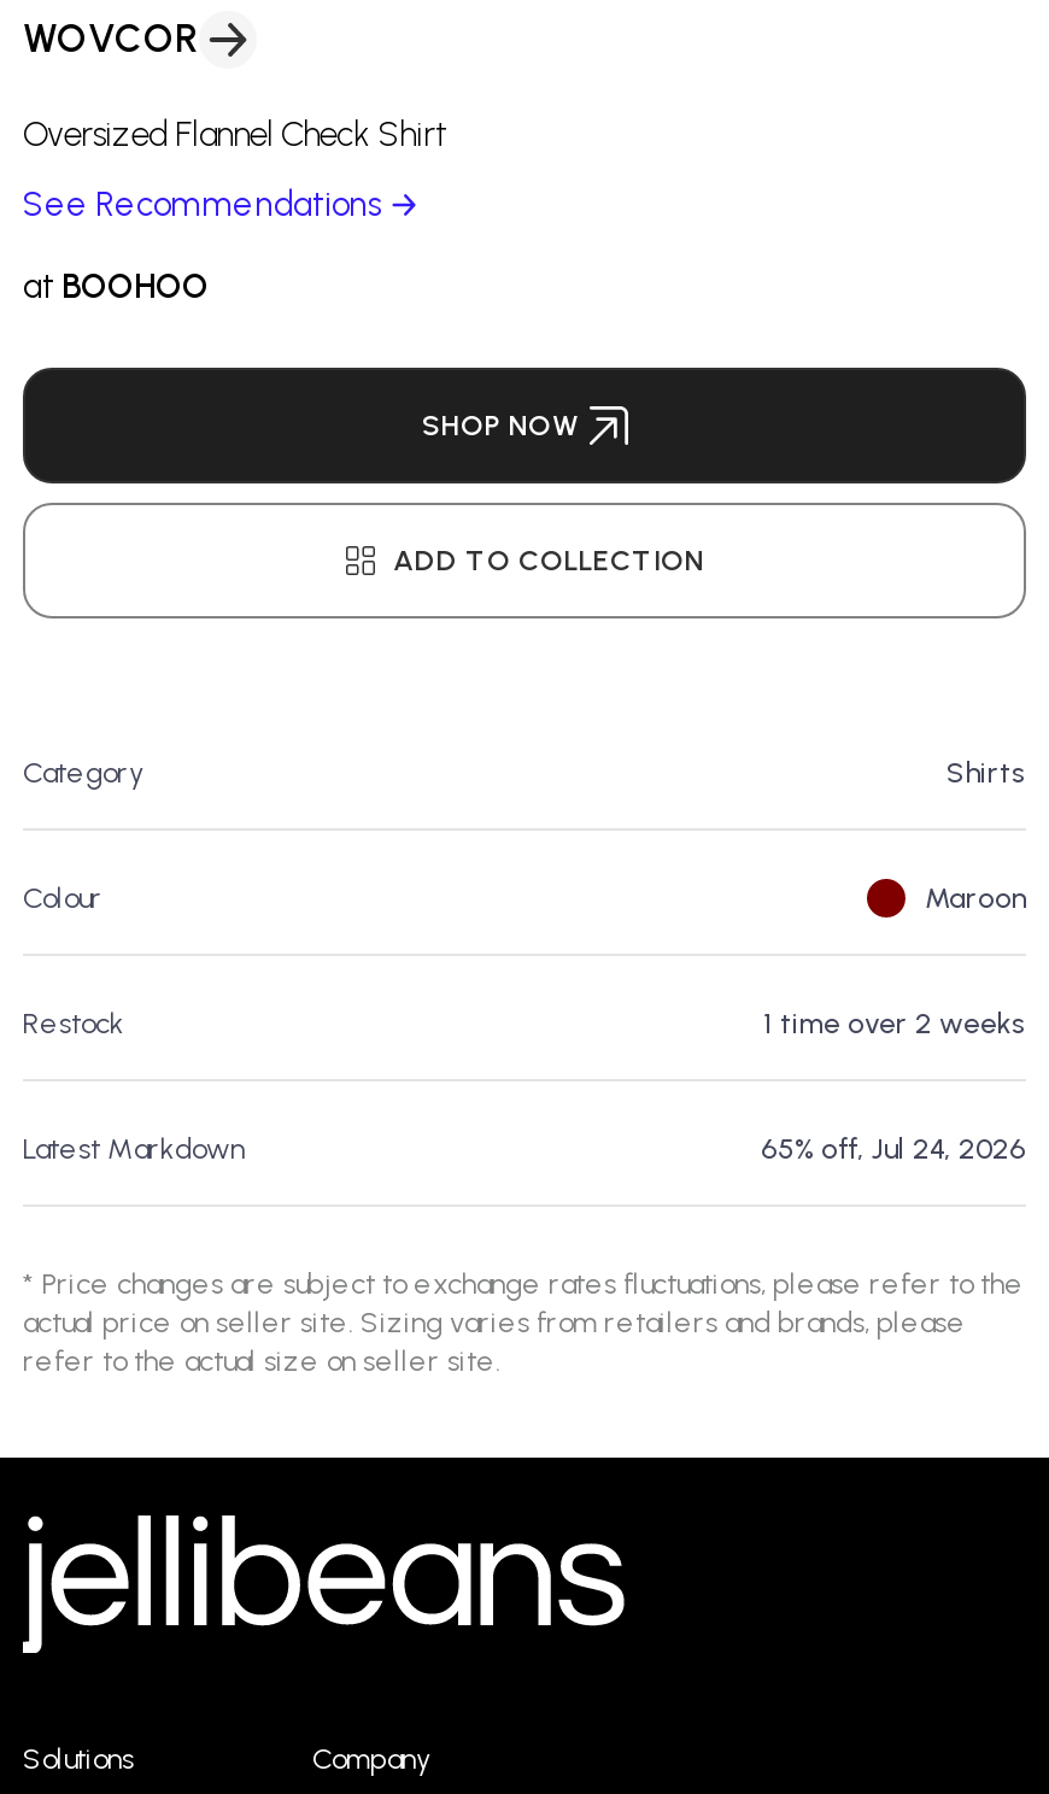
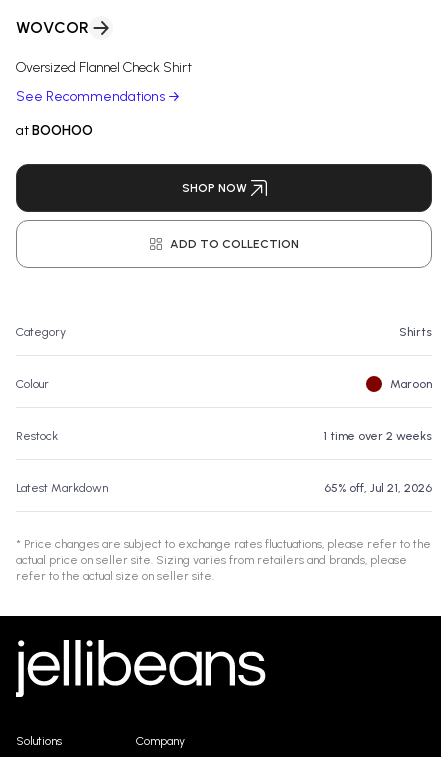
[761,1132,1026,1165] 65% off, Jul 24, 2026 -> [324,481,432,495] 65% off, Jul 21, 2026

